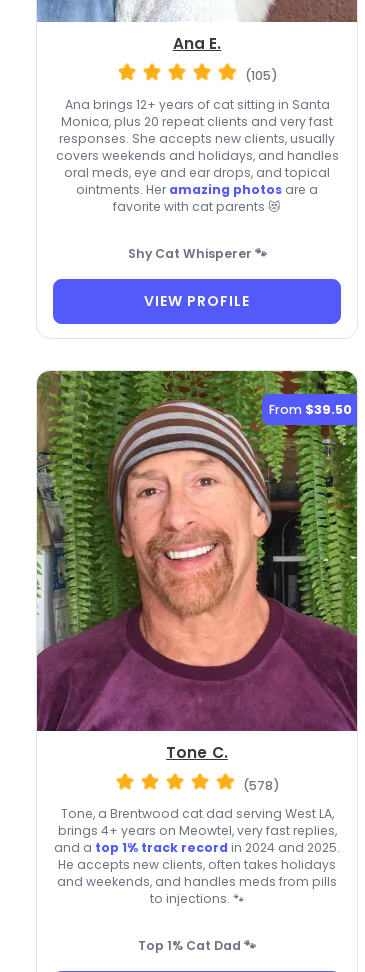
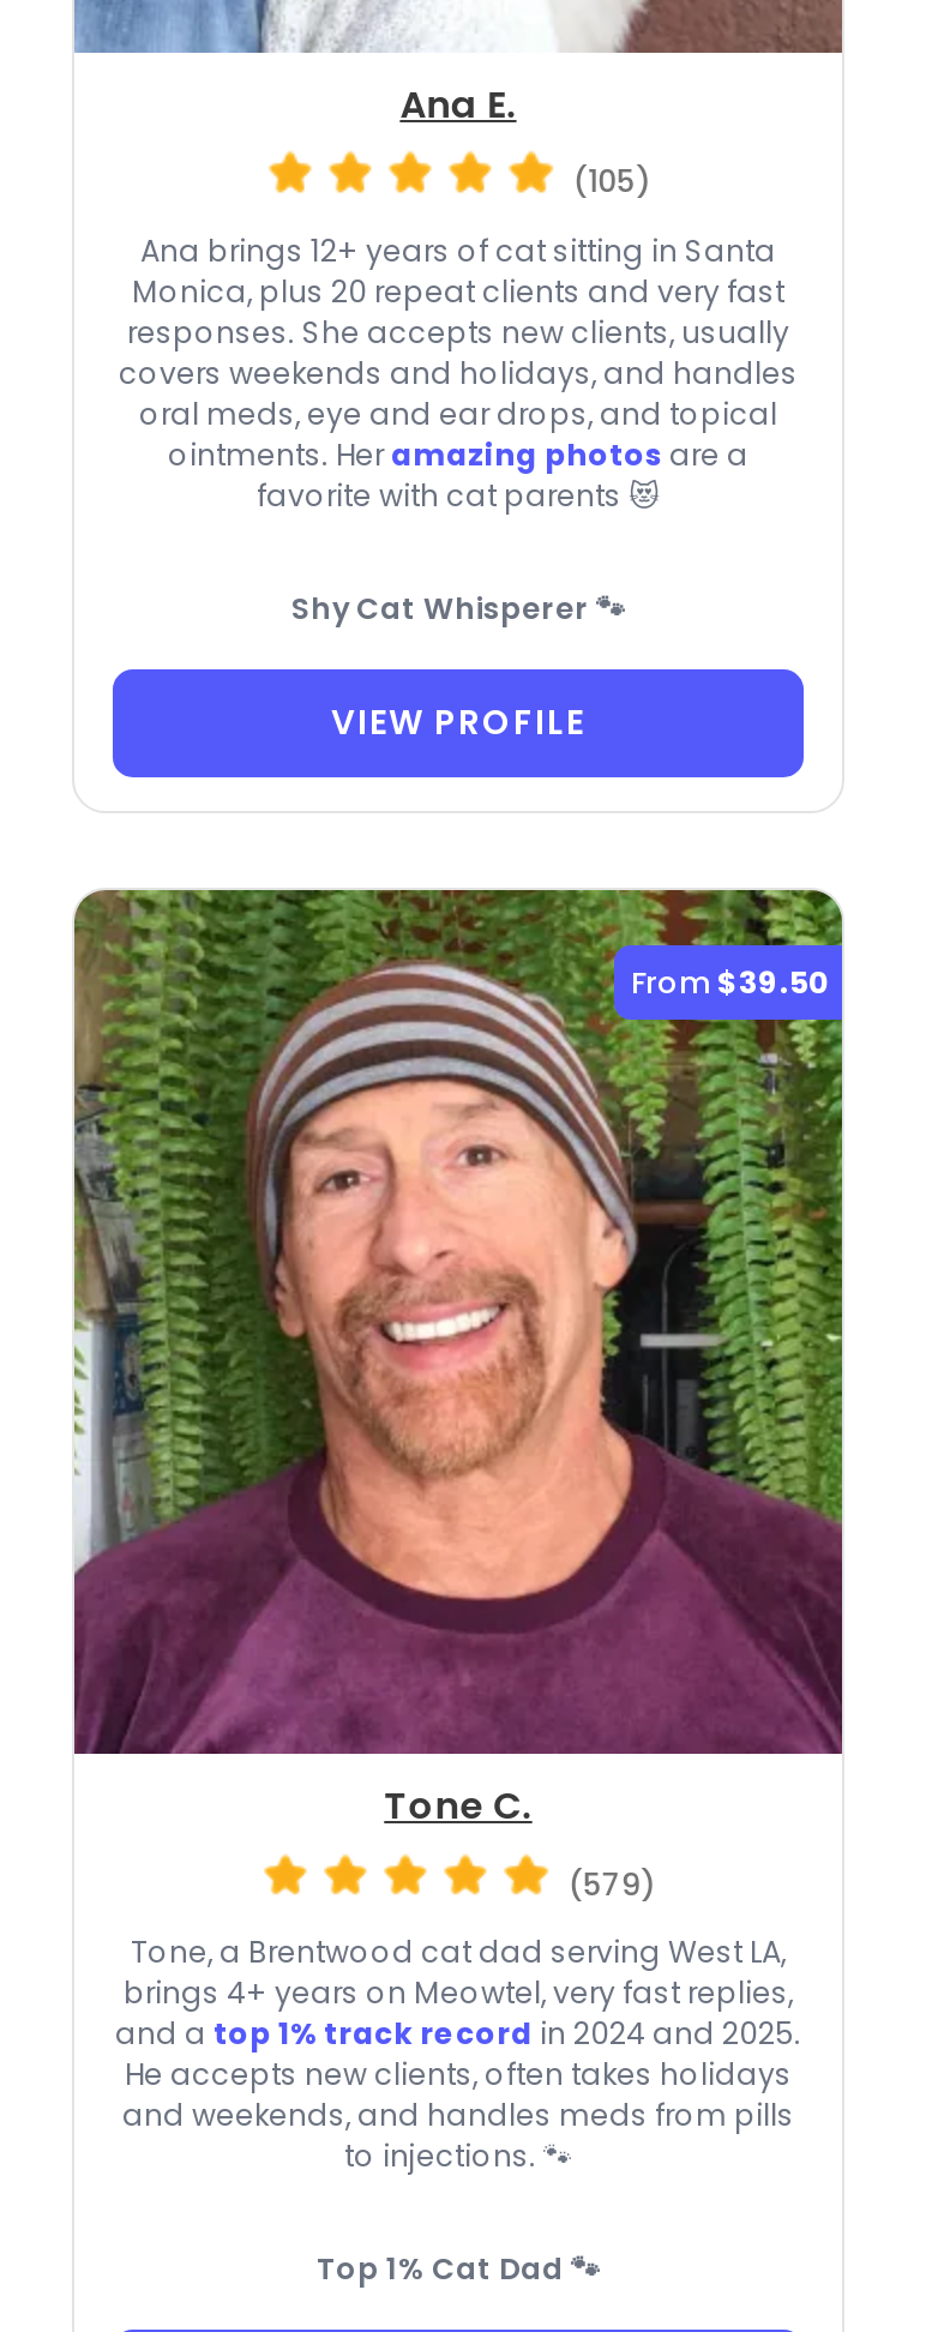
[243,777,280,794] (578) -> [568,1863,657,1904] (579)

